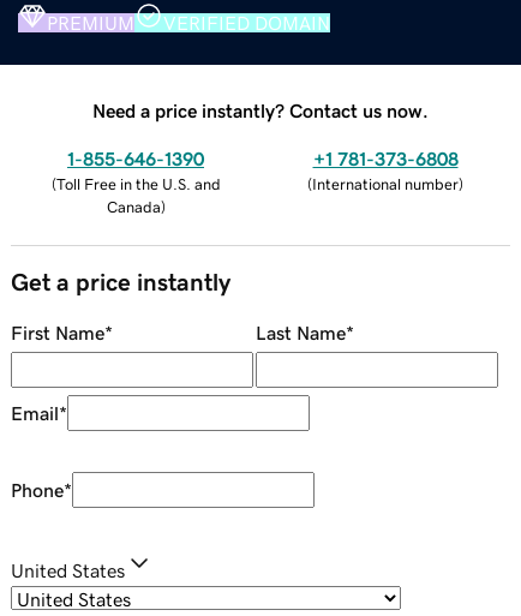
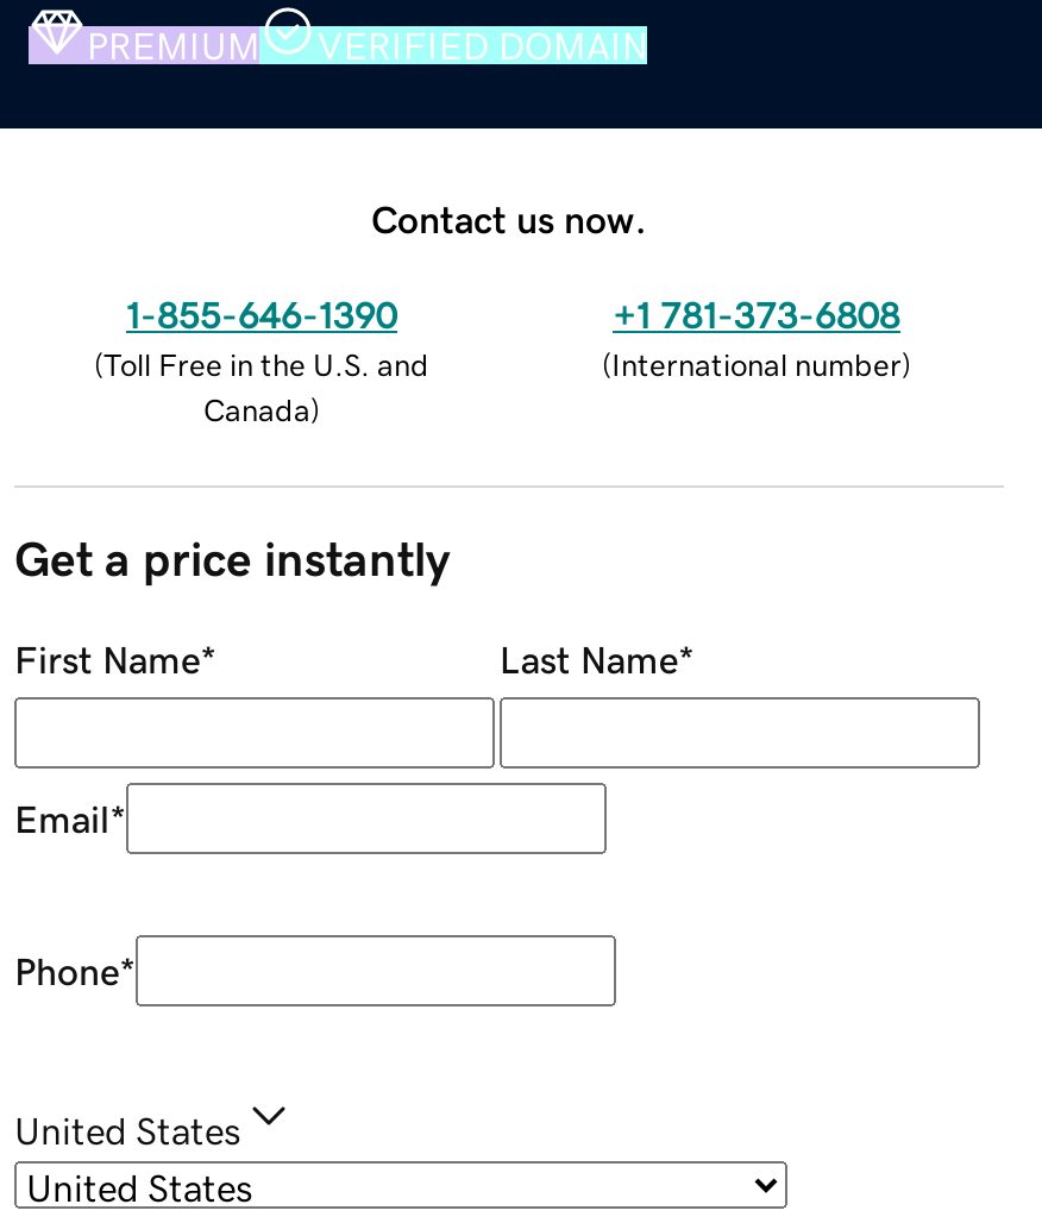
[92,100,429,120] Need a price instantly? Contact us now. -> [371,199,647,237] Contact us now.

